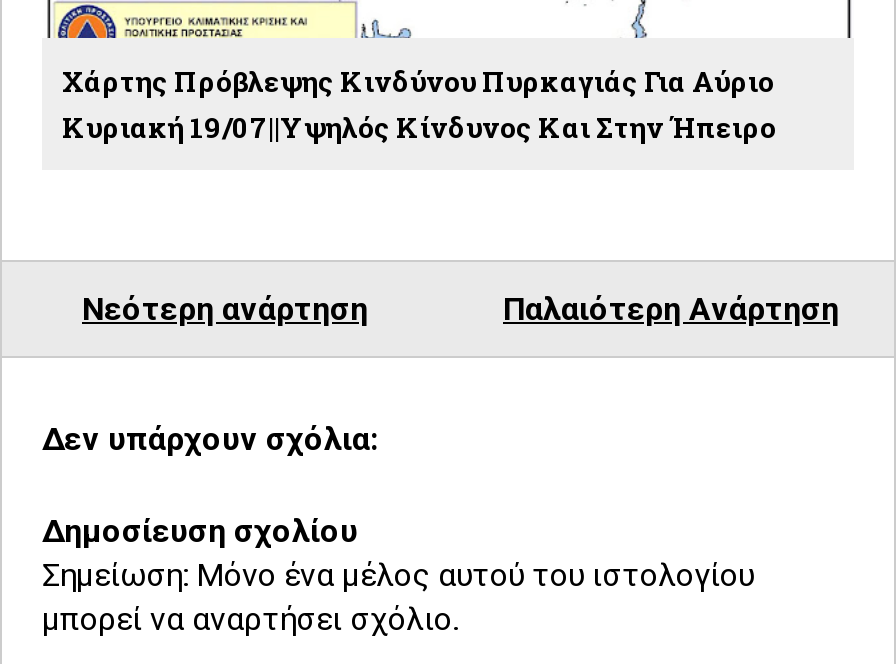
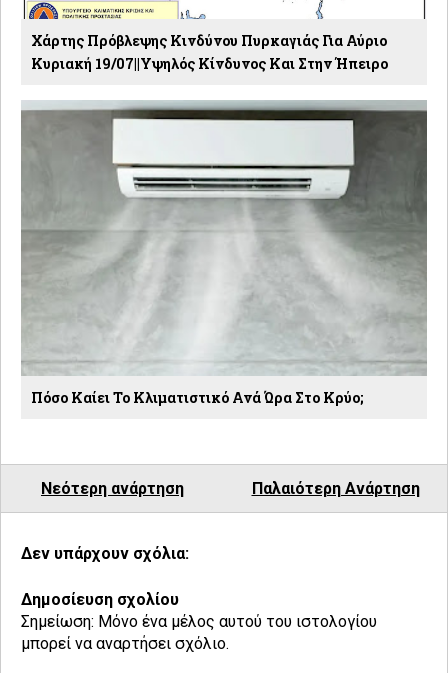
none -> [20,100,428,407] [image] | Πόσο Καίει Το Κλιματιστικό Ανά Ώρα Στο Κρύο;

